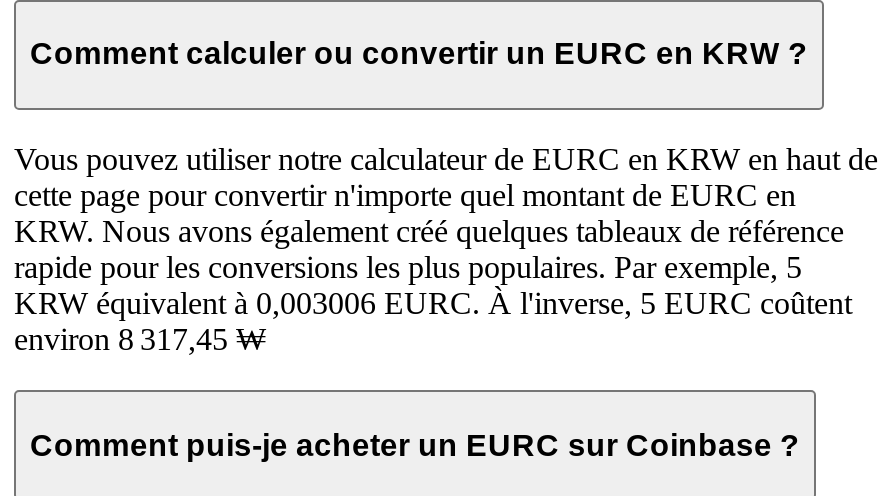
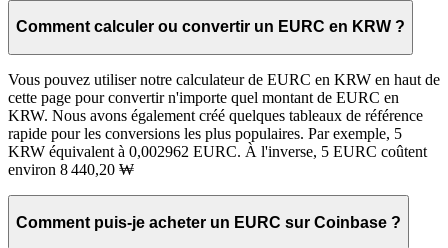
[14,286,852,320] KRW équivalent à 0,003006 EURC. À l'inverse, 5 EURC coûtent -> [8,143,427,160] KRW équivalent à 0,002962 EURC. À l'inverse, 5 EURC coûtent
[14,322,266,356] environ 8 317,45 ₩ -> [8,161,134,178] environ 8 440,20 ₩

